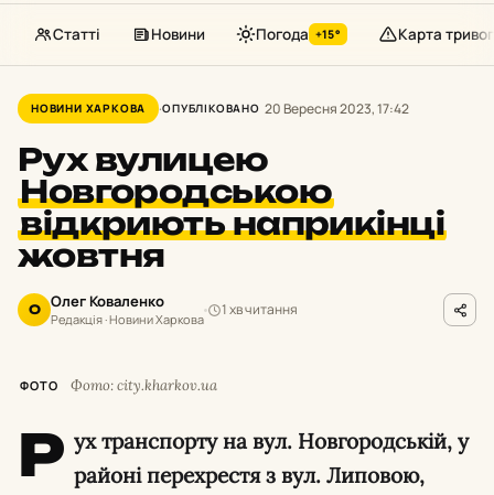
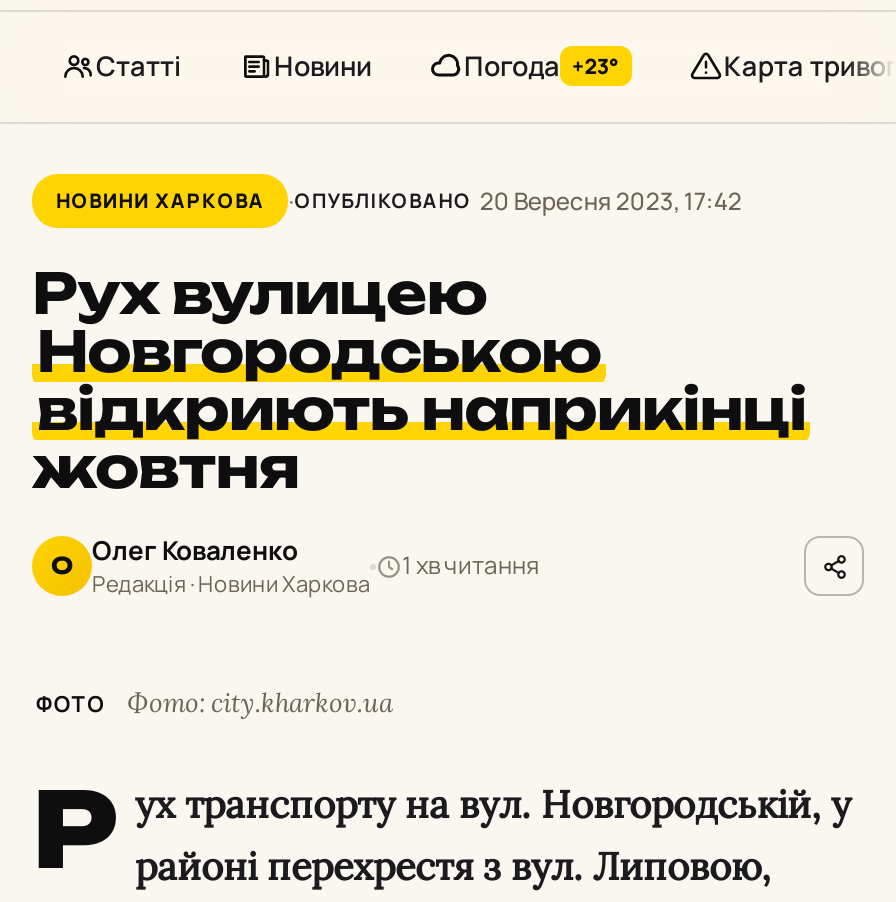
[256,24,341,44] Погода +15° -> [464,48,620,84] Погода +23°

